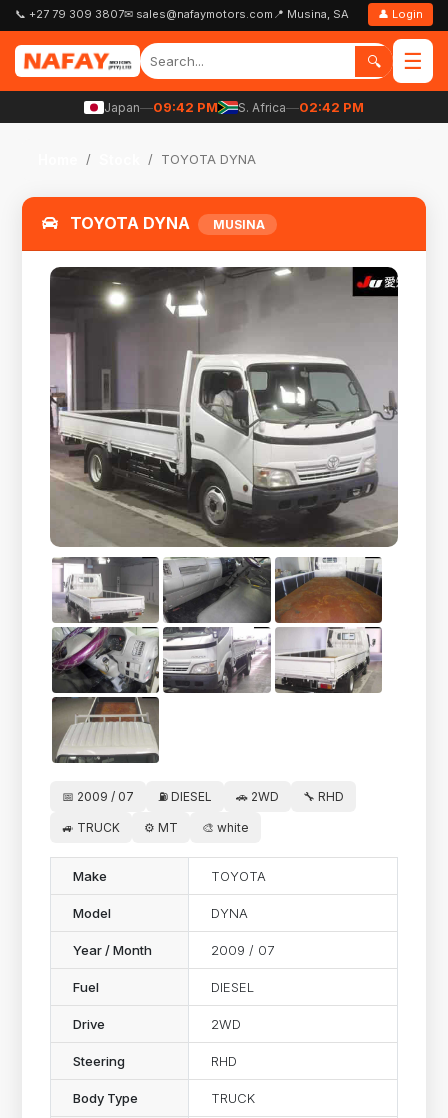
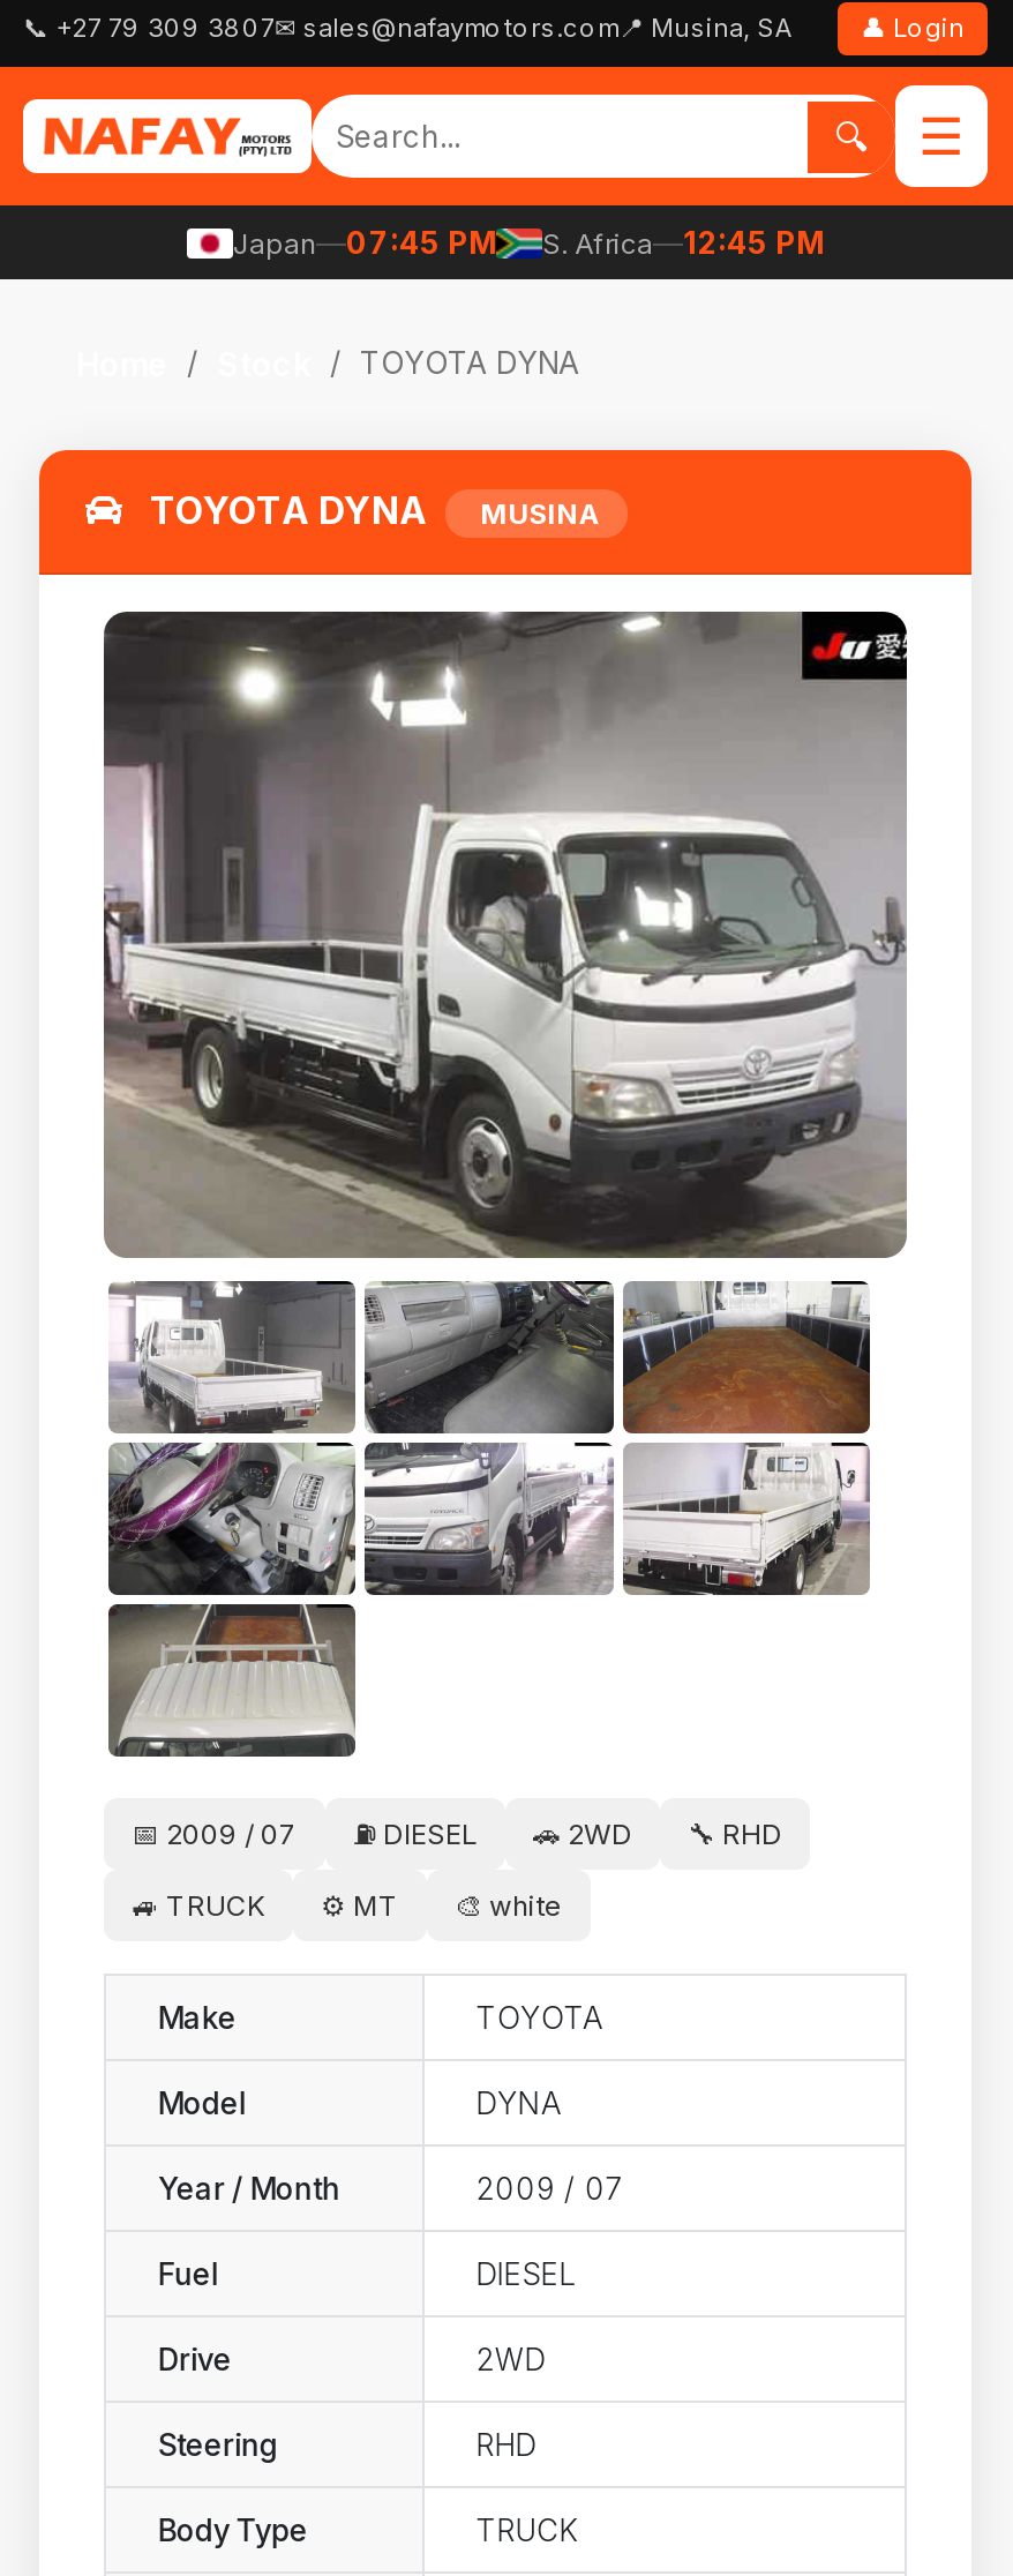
[104,99,218,115] Japan—09:42 PM -> [233,224,496,261] Japan—07:45 PM
[238,99,364,115] S. Africa—02:42 PM -> [542,224,824,261] S. Africa—12:45 PM

